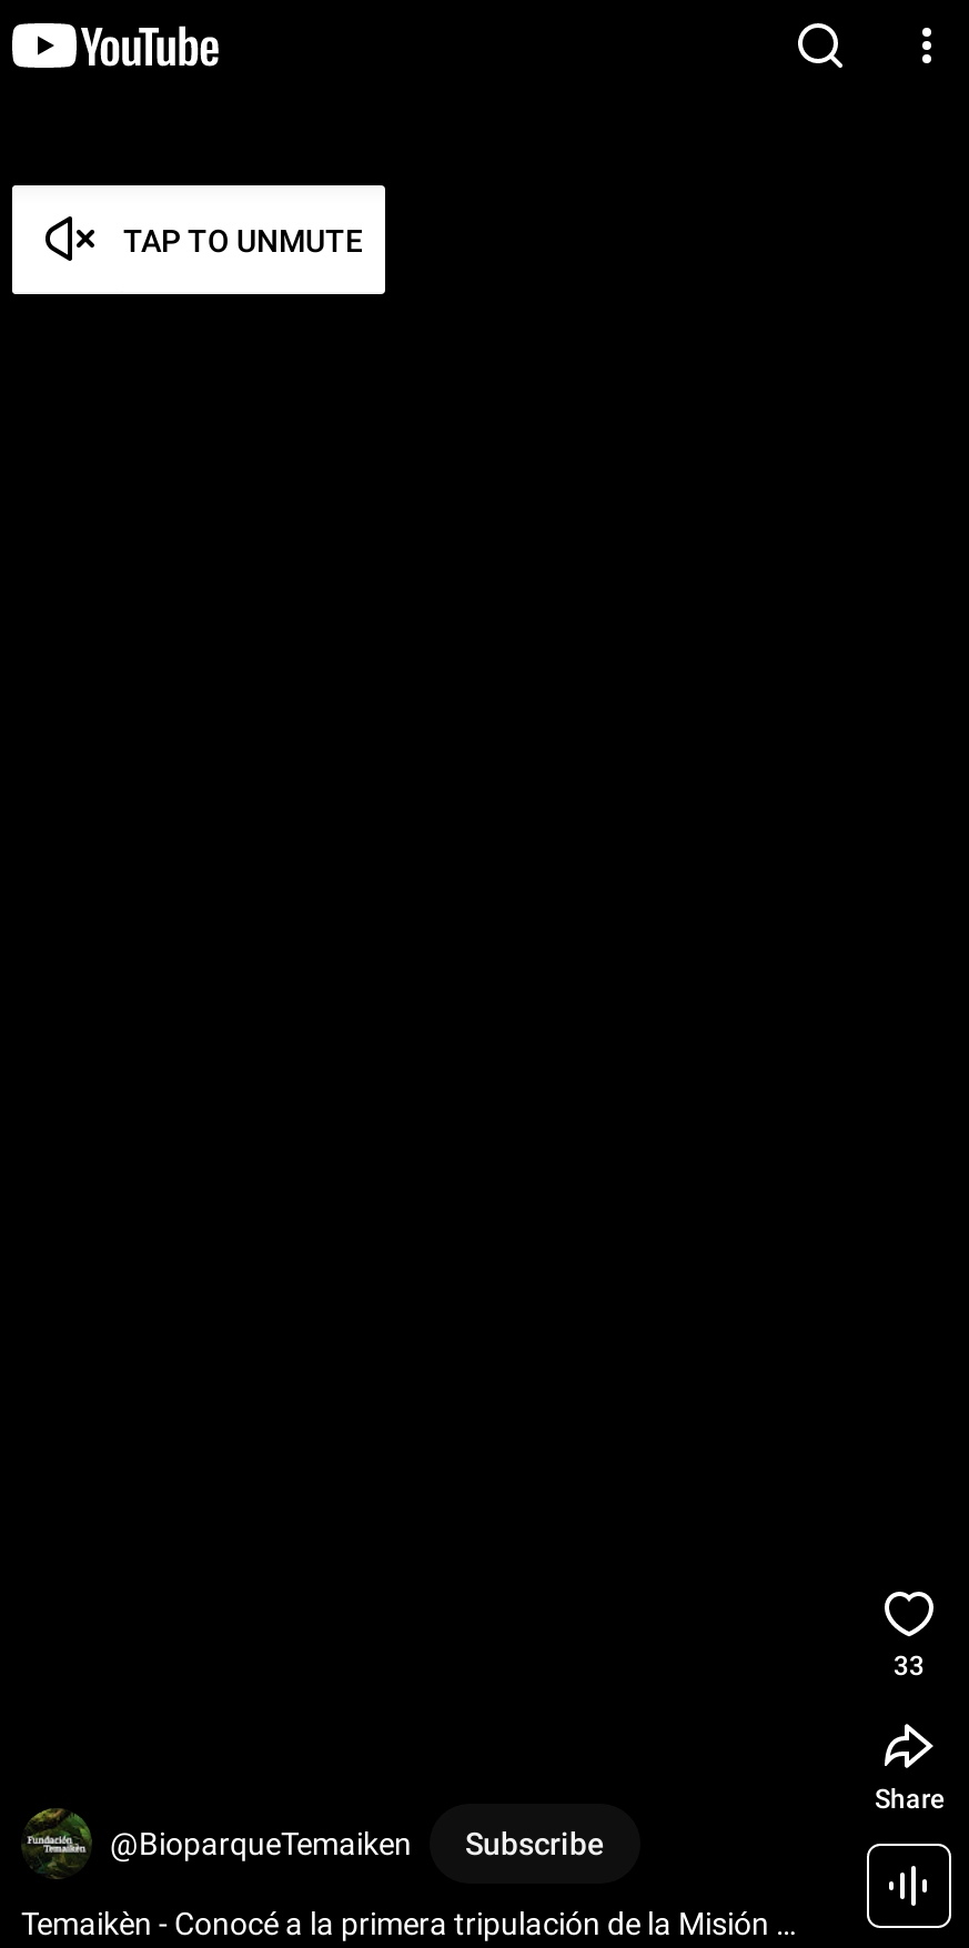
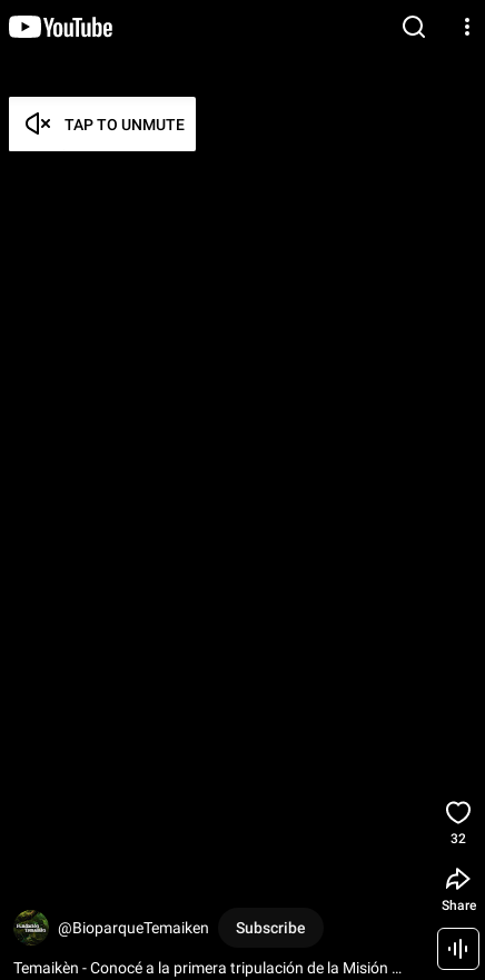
[894,1651,925,1682] 33 -> [451,831,466,847] 32

